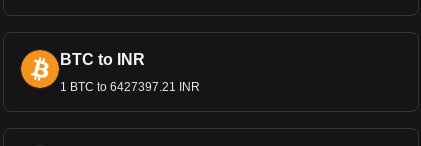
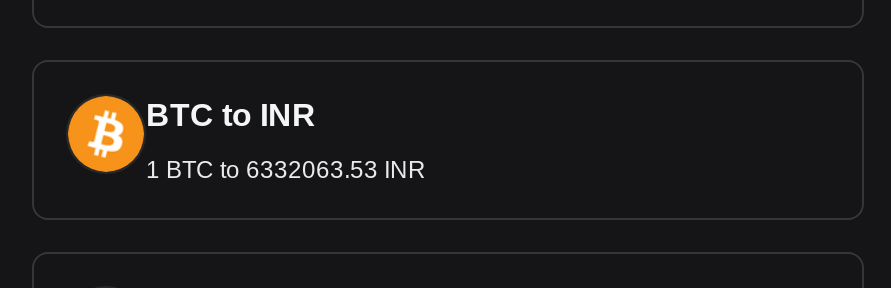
[60,80,200,94] 1 BTC to 6427397.21 INR -> [146,156,426,184] 1 BTC to 6332063.53 INR

